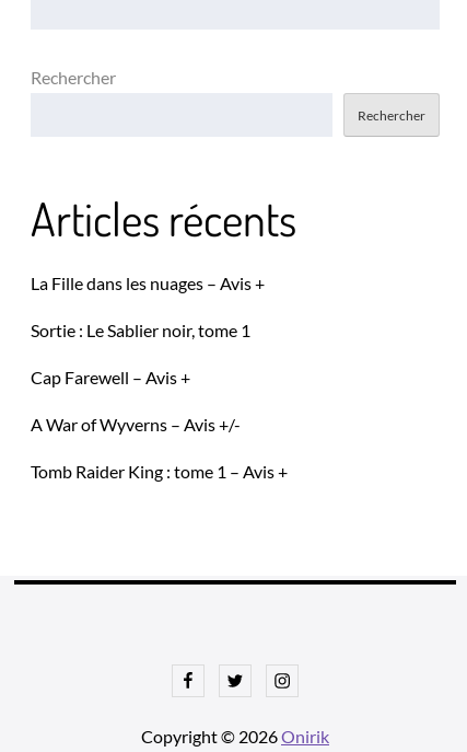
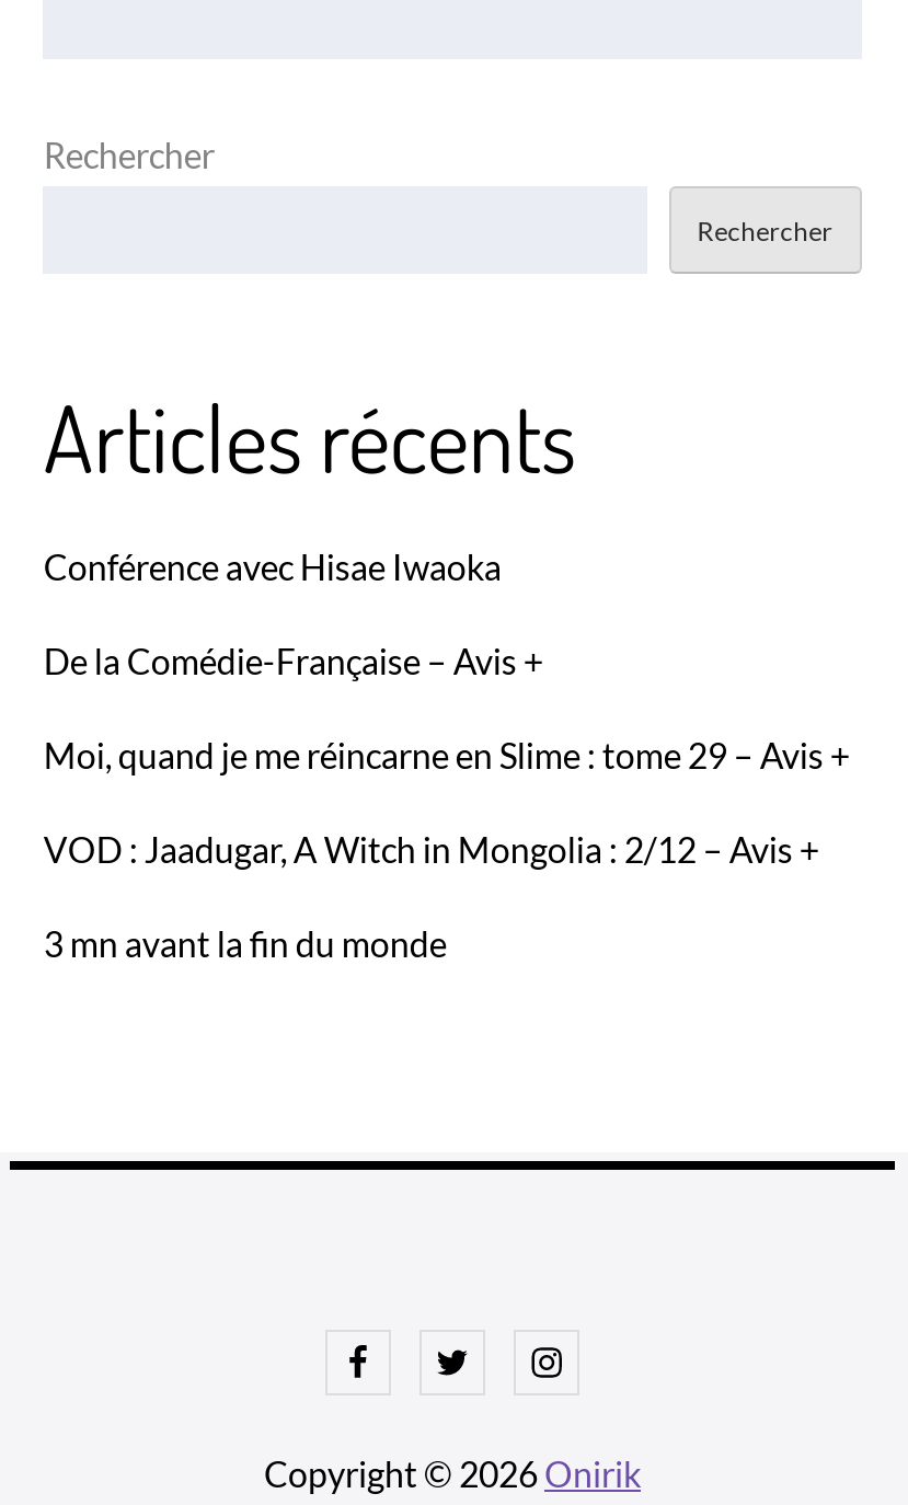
[31,272,265,293] La Fille dans les nuages – Avis + -> [44,545,501,587] Conférence avec Hisae Iwaoka
[31,320,251,340] Sortie : Le Sablier noir, tome 1 -> [44,639,543,681] De la Comédie-Française – Avis +
[31,367,191,387] Cap Farewell – Avis + -> [44,734,850,775] Moi, quand je me réincarne en Slime : tome 29 – Avis +
[31,414,241,434] A War of Wyverns – Avis +/- -> [44,828,819,869] VOD : Jaadugar, A Witch in Mongolia : 2/12 – Avis +
[31,461,288,482] Tomb Raider King : tome 1 – Avis + -> [44,922,447,964] 3 mn avant la fin du monde

